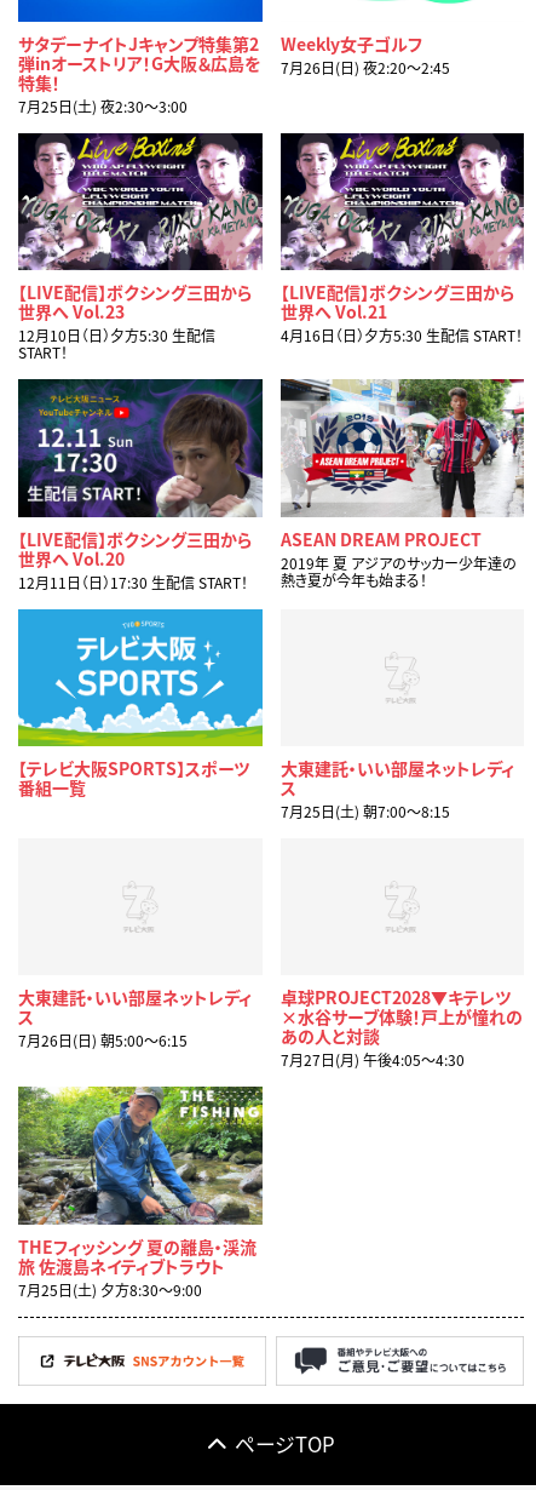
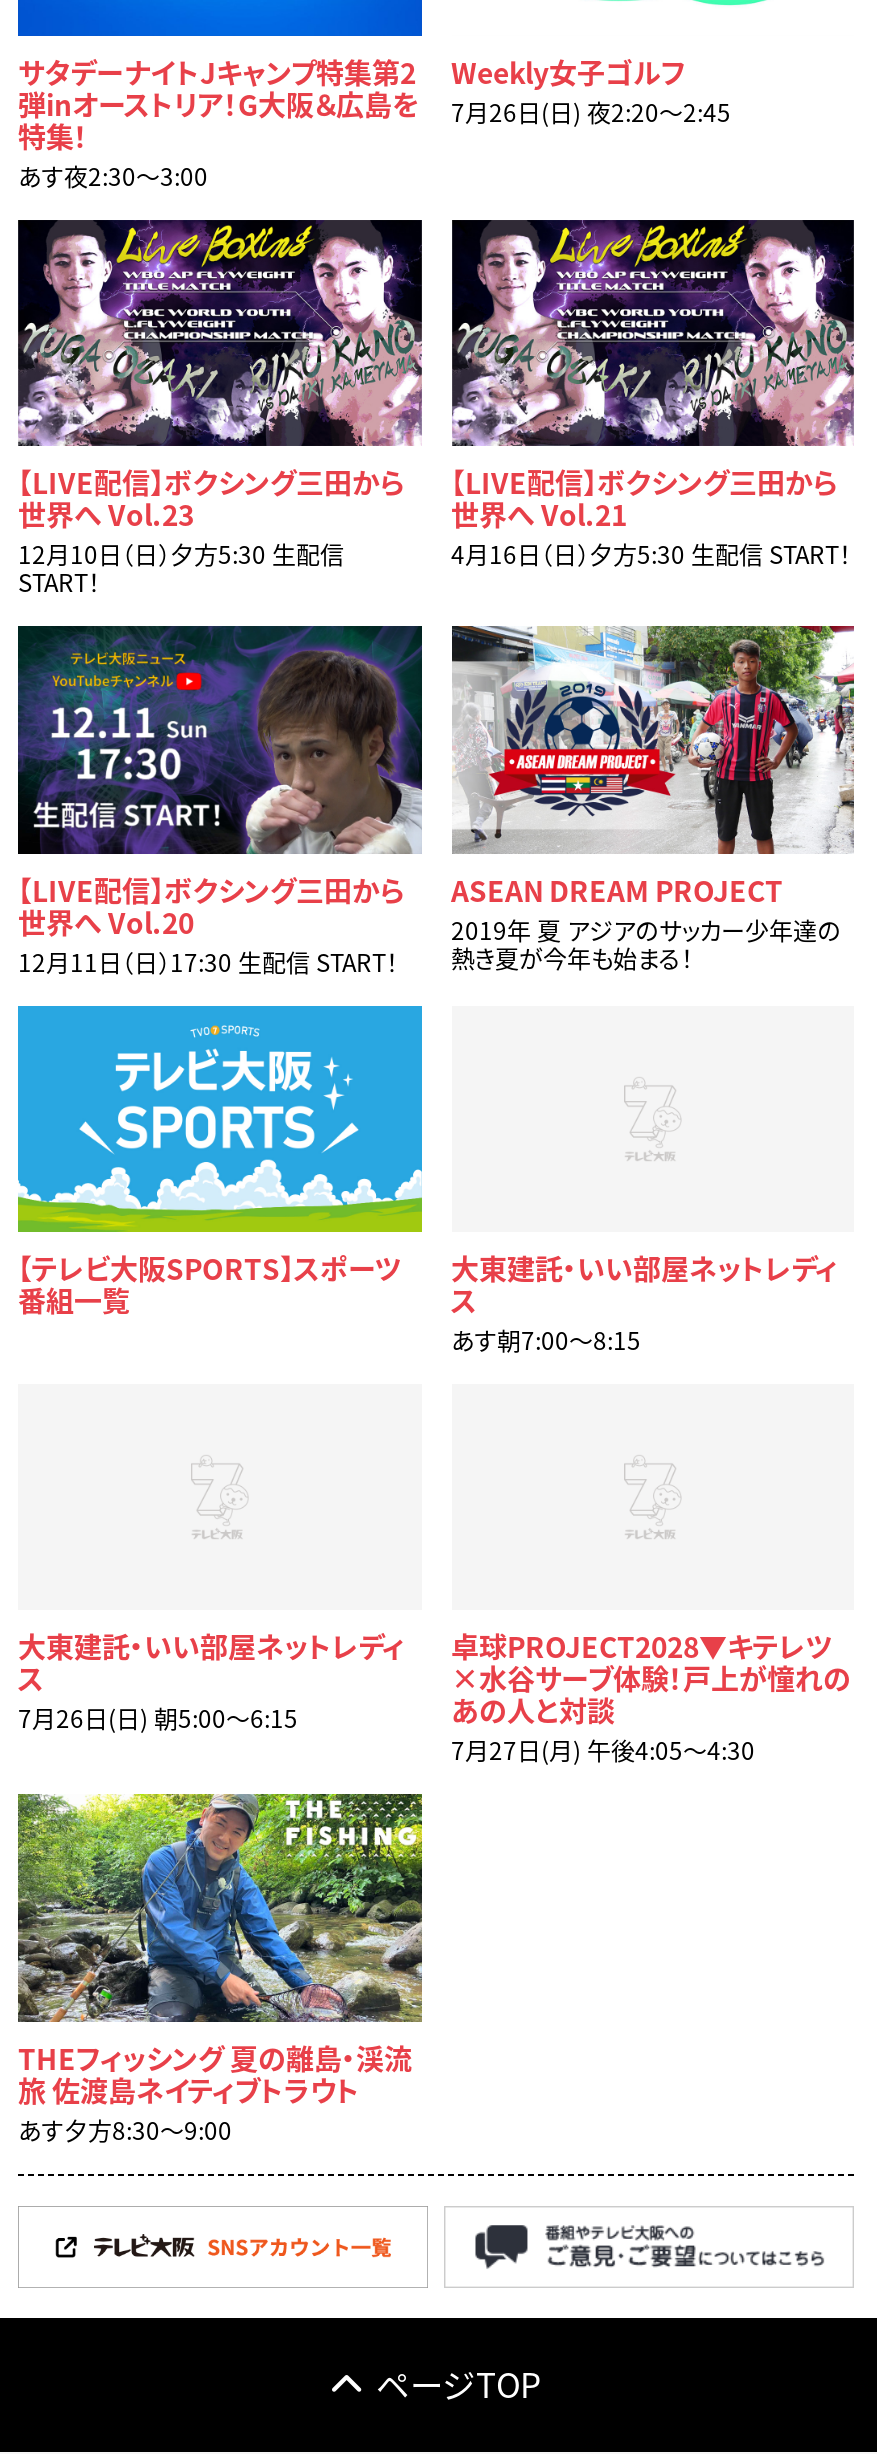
[18,96,188,116] 7月25日(土) 夜2:30〜3:00 -> [18,158,208,192] あす夜2:30〜3:00
[280,801,449,821] 7月25日(土) 朝7:00〜8:15 -> [451,1322,641,1356] あす朝7:00〜8:15
[18,1279,202,1300] 7月25日(土) 夕方8:30〜9:00 -> [18,2112,232,2146] あす夕方8:30〜9:00

